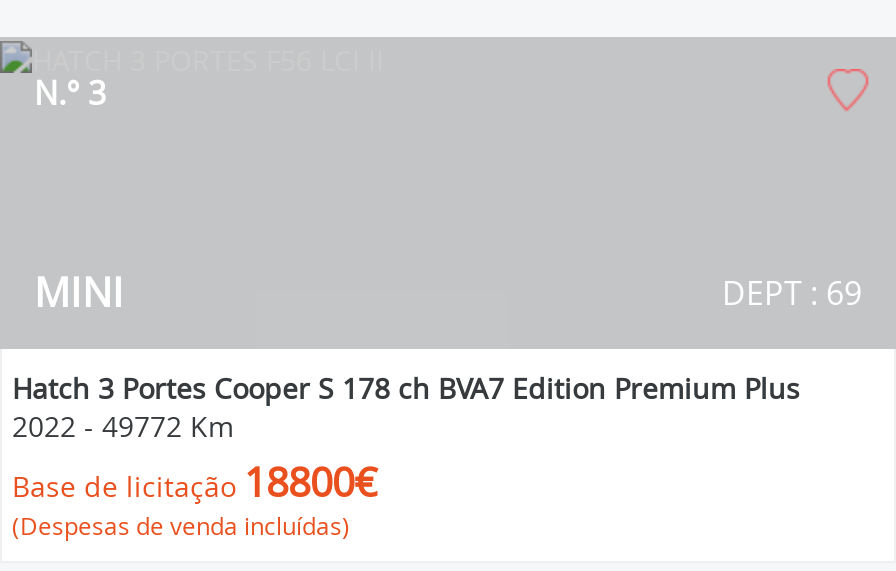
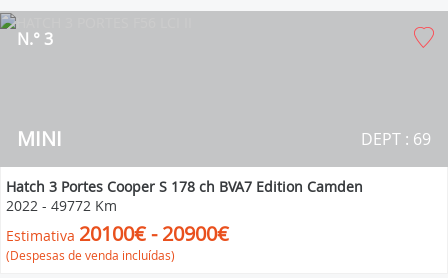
[12,369,800,407] Hatch 3 Portes Cooper S 178 ch BVA7 Edition Premium Plus -> [6,177,363,196] Hatch 3 Portes Cooper S 178 ch BVA7 Edition Camden
[12,455,378,509] Base de licitação 18800€ -> [6,220,229,247] Estimativa 20100€ - 20900€

